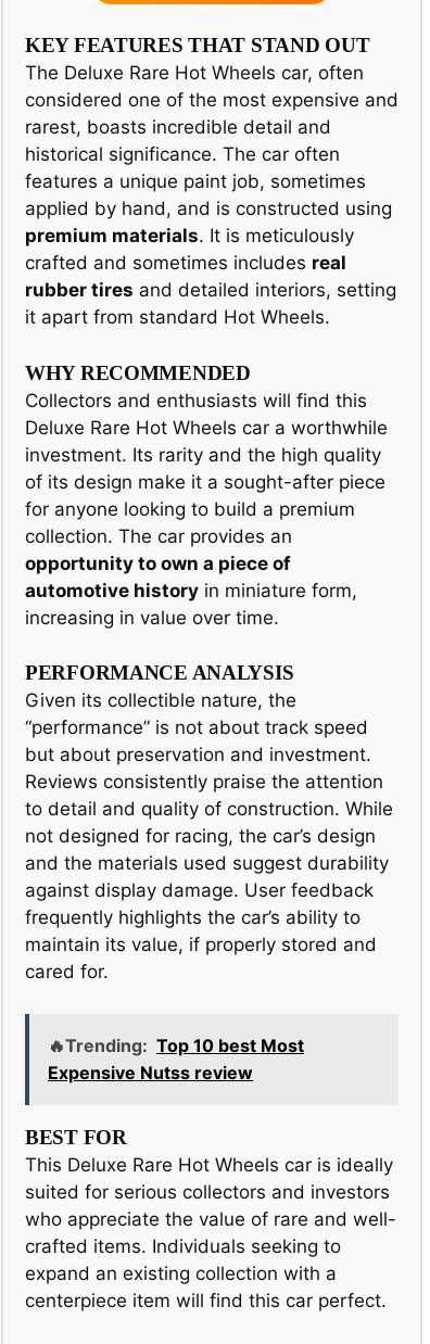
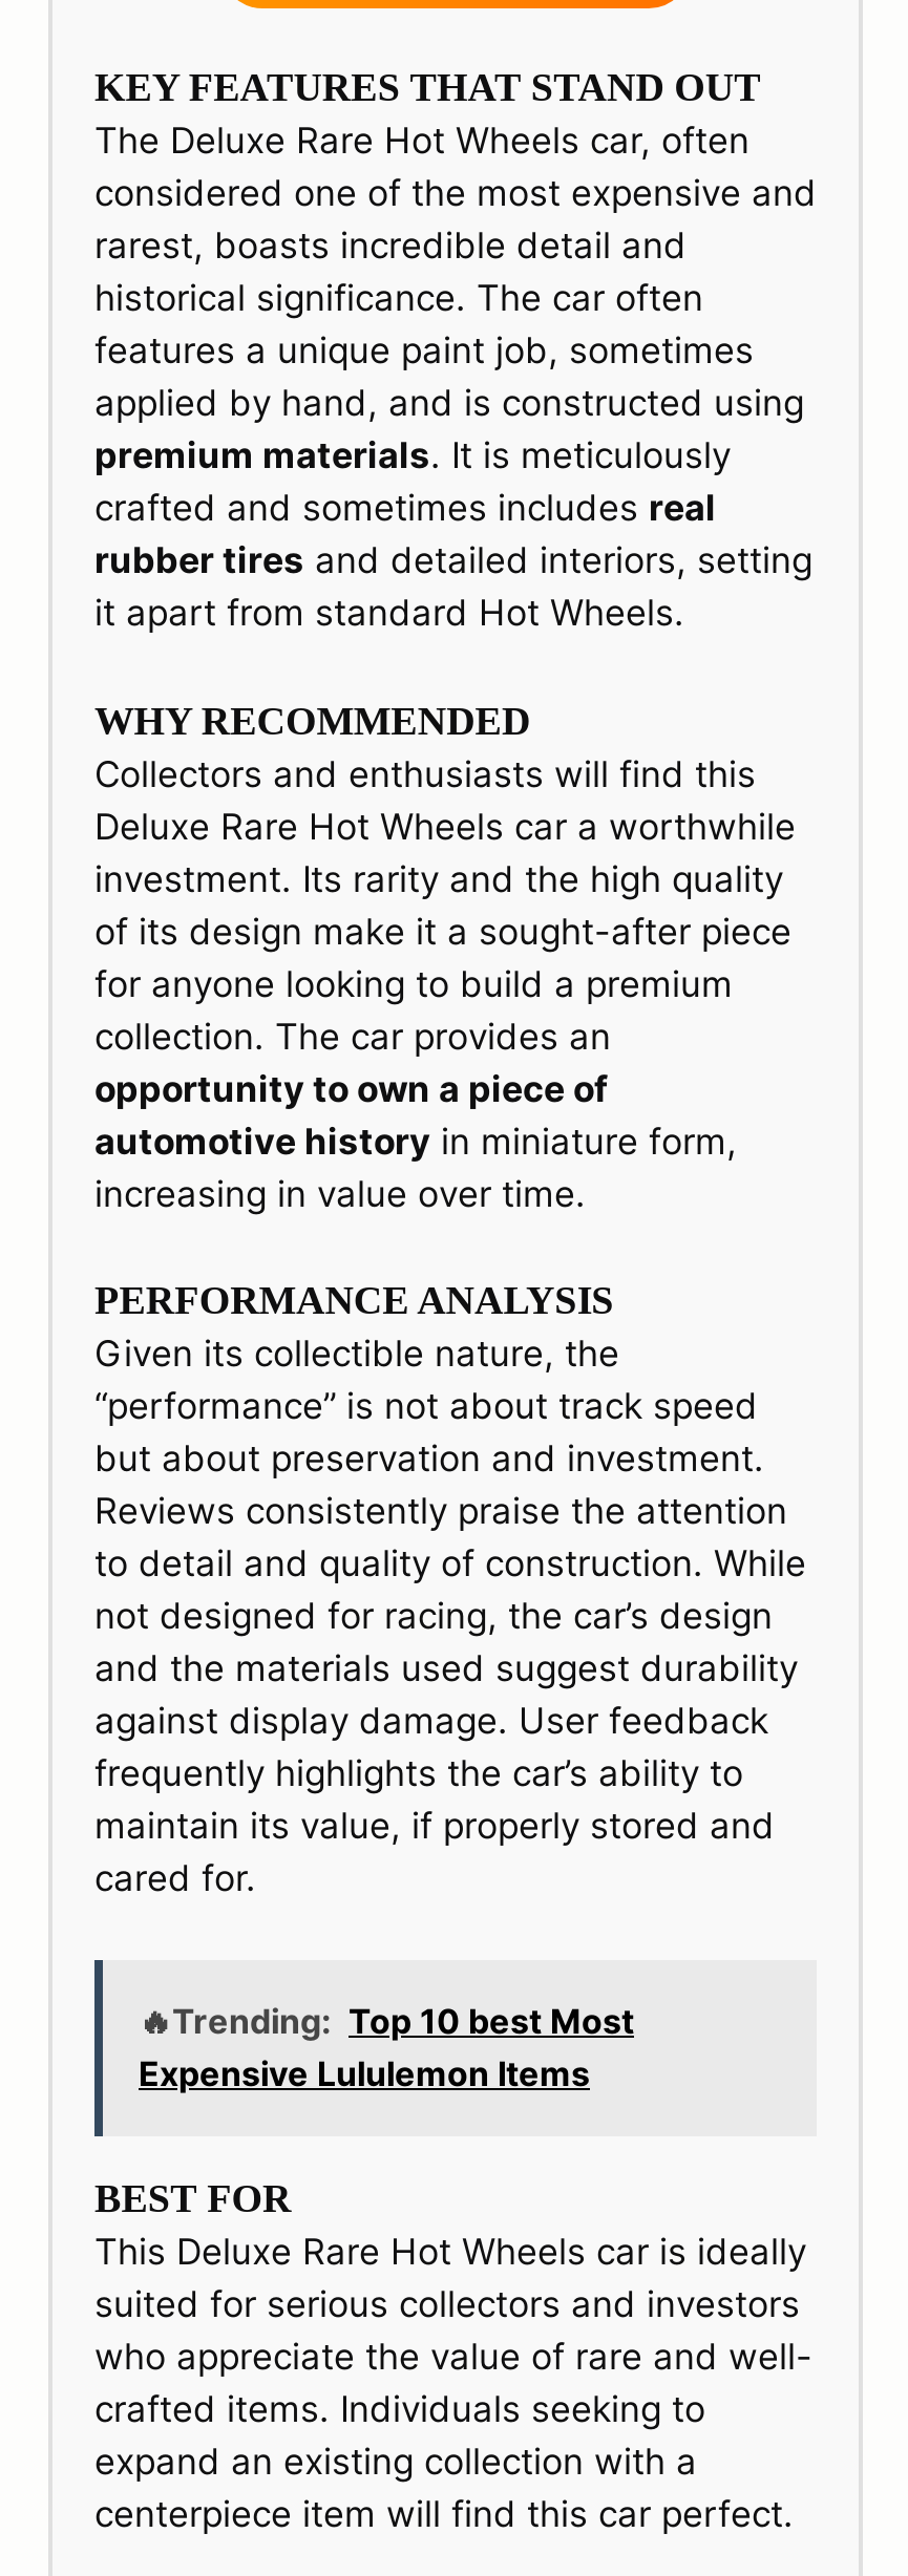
[48,1061,253,1083] Expensive Nutss review -> [139,2051,590,2093] Expensive Lululemon Items

